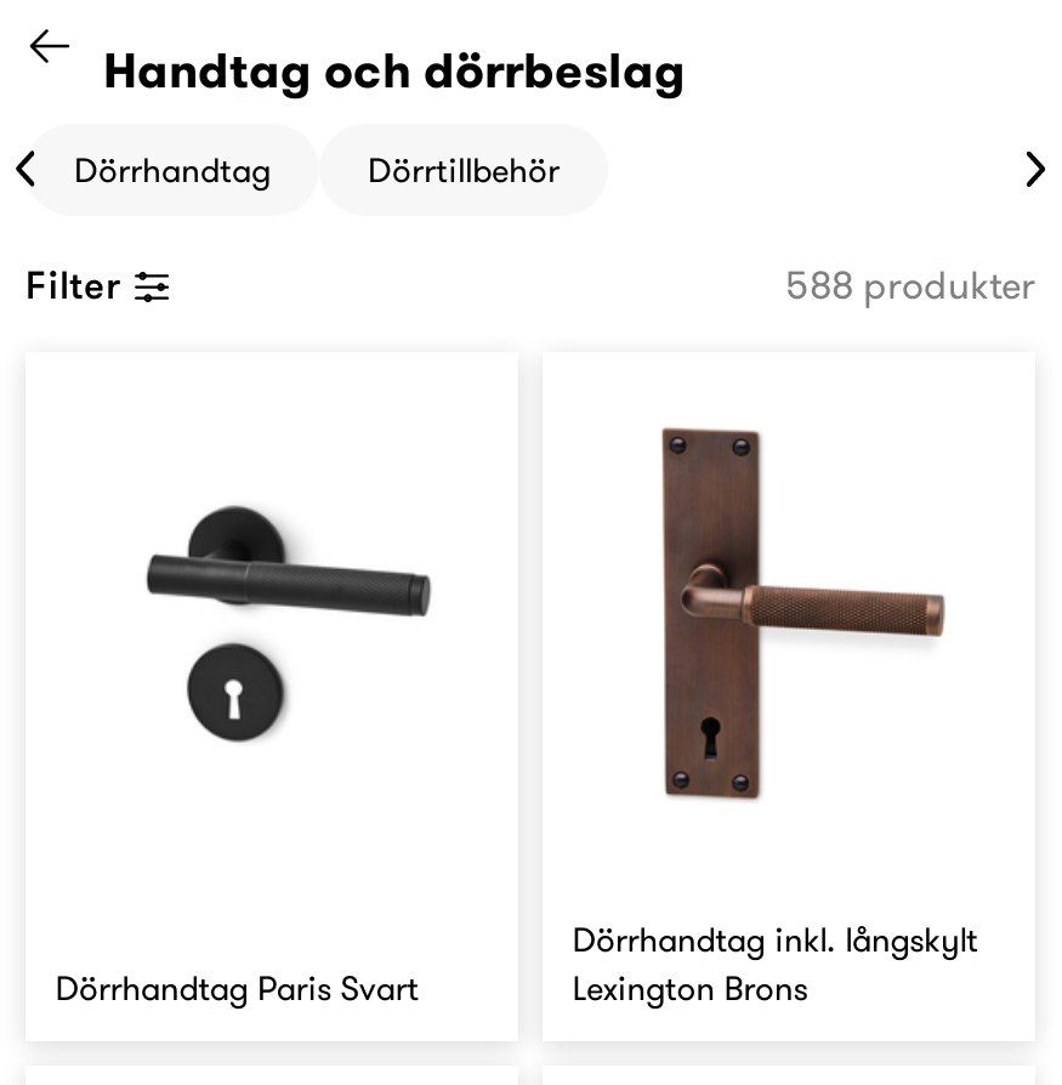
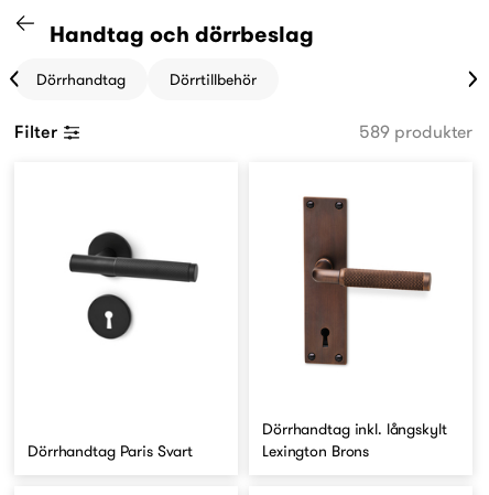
[785,260,1035,308] 588 produkter -> [359,120,472,142] 589 produkter

